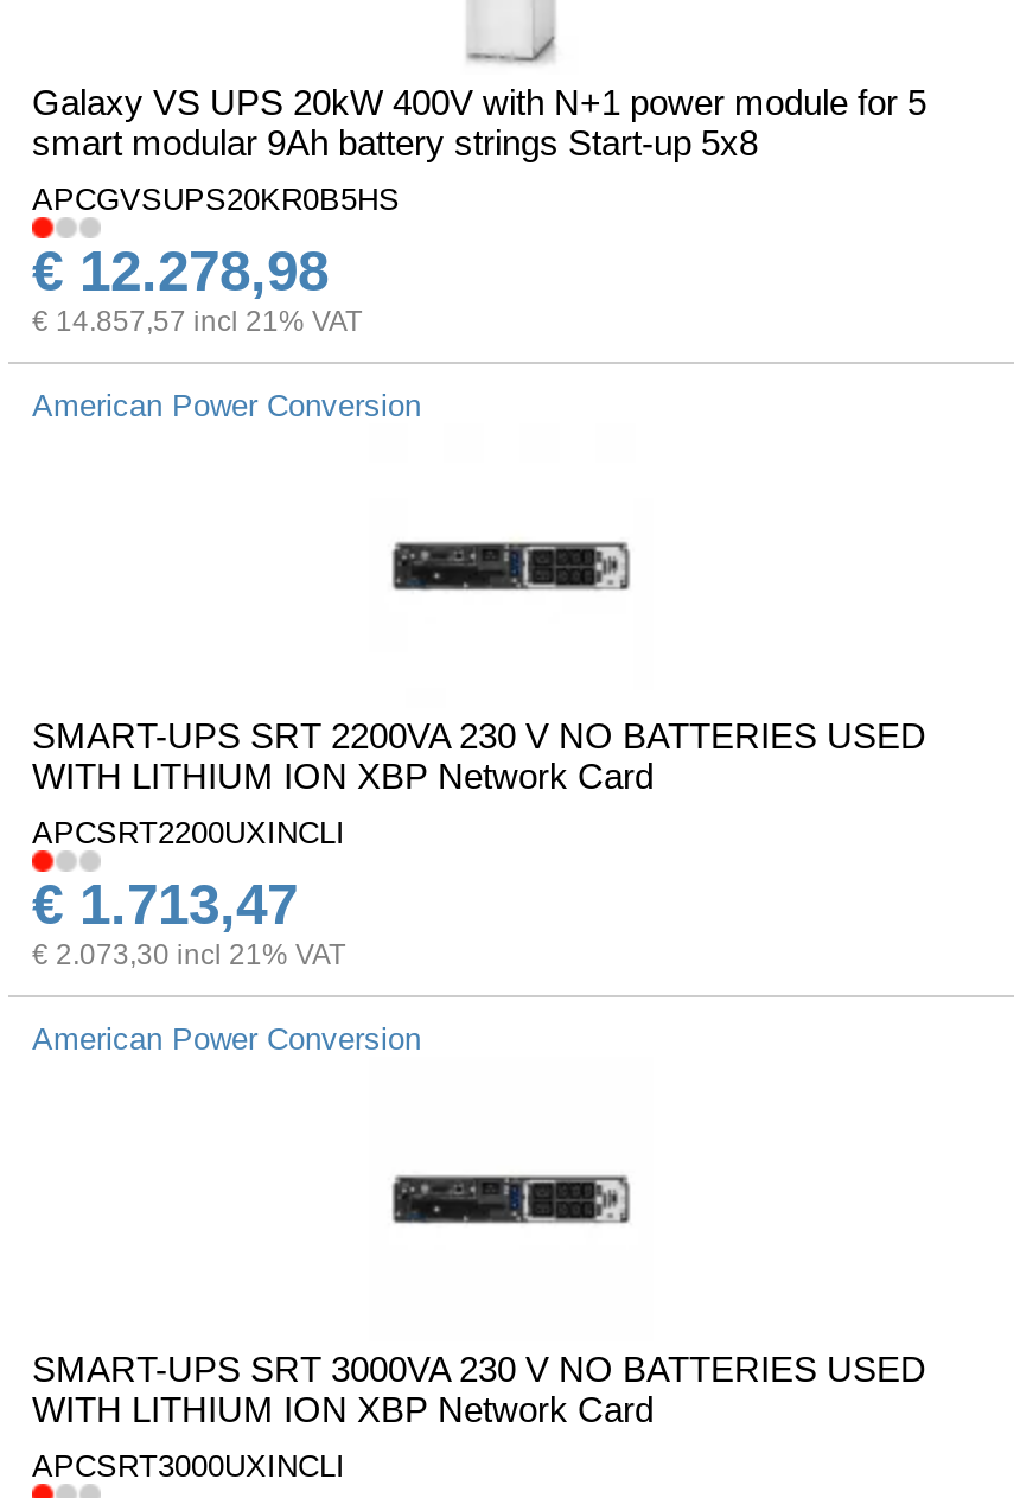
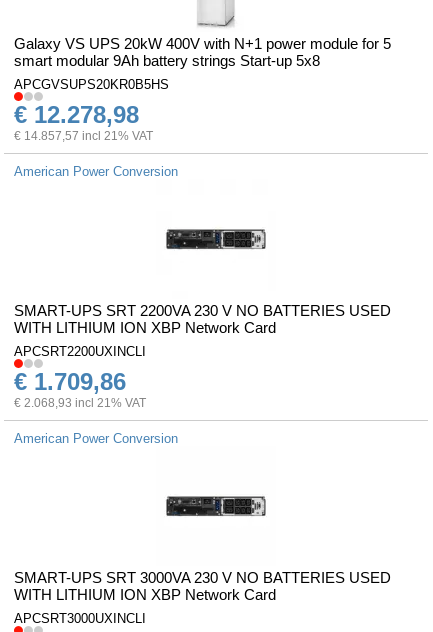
[32,872,298,936] € 1.713,47 -> [14,368,126,395] € 1.709,86
[32,938,345,971] € 2.073,30 incl 21% VAT -> [14,396,146,410] € 2.068,93 incl 21% VAT

